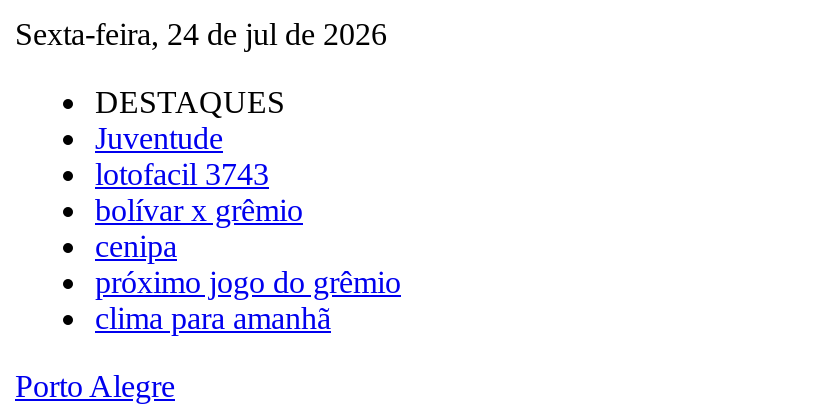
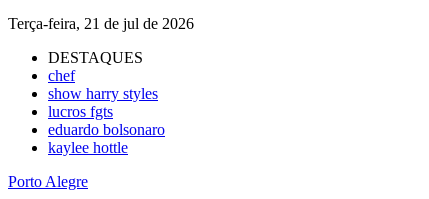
[15,17,387,51] Sexta-feira, 24 de jul de 2026 -> [8,15,194,32] Terça-feira, 21 de jul de 2026
[95,121,401,335] Juventude | lotofacil 3743 | bolívar x grêmio | cenipa | próximo jogo do grêmio | clima para amanhã -> [48,67,165,156] chef | show harry styles | lucros fgts | eduardo bolsonaro | kaylee hottle

